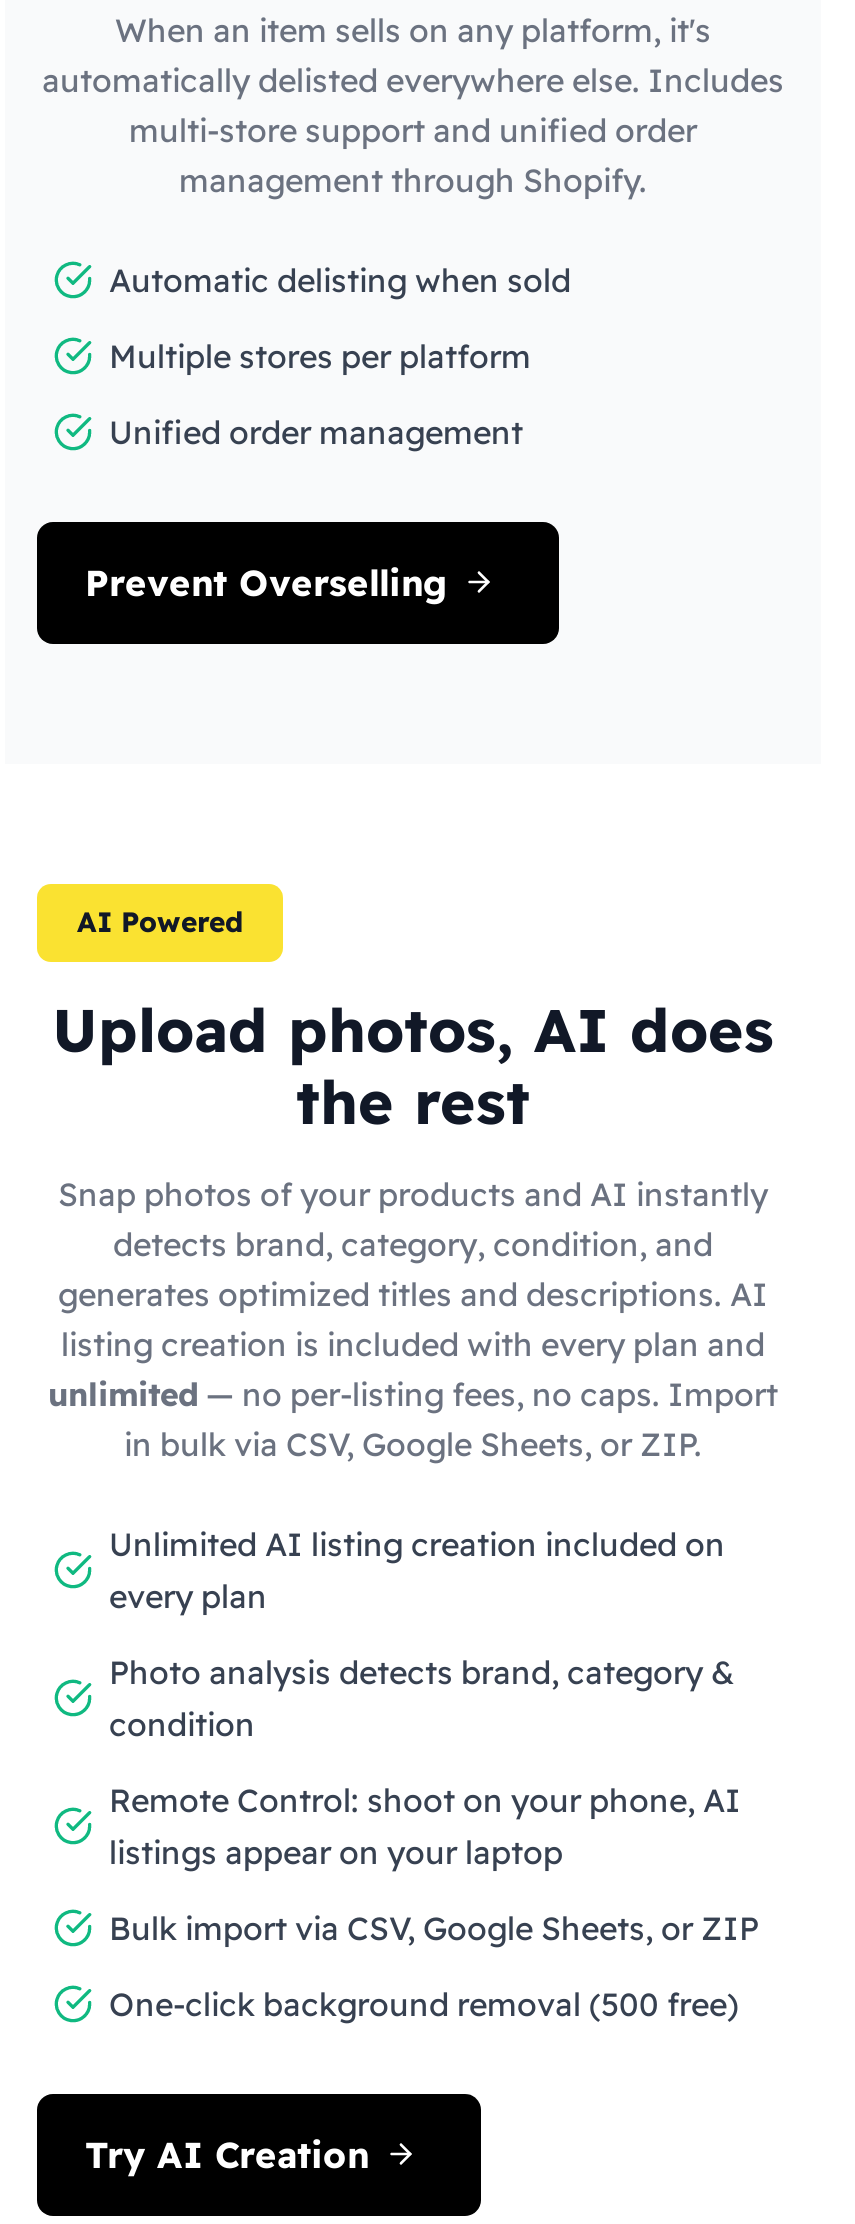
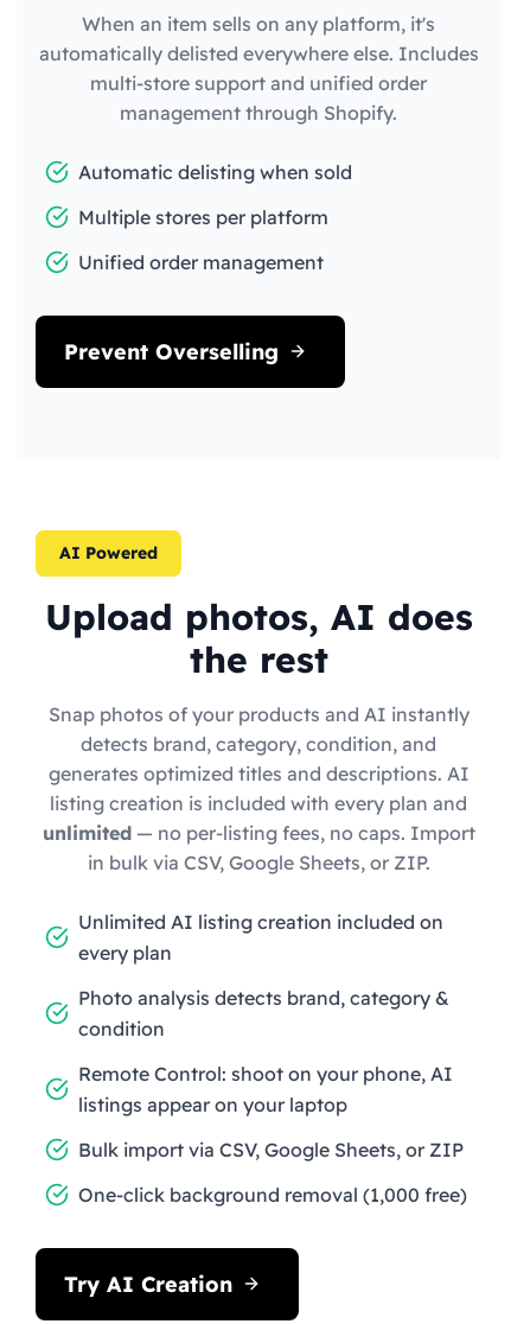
[109,1984,739,2024] One-click background removal (500 free) -> [78,1183,467,1206] One-click background removal (1,000 free)

